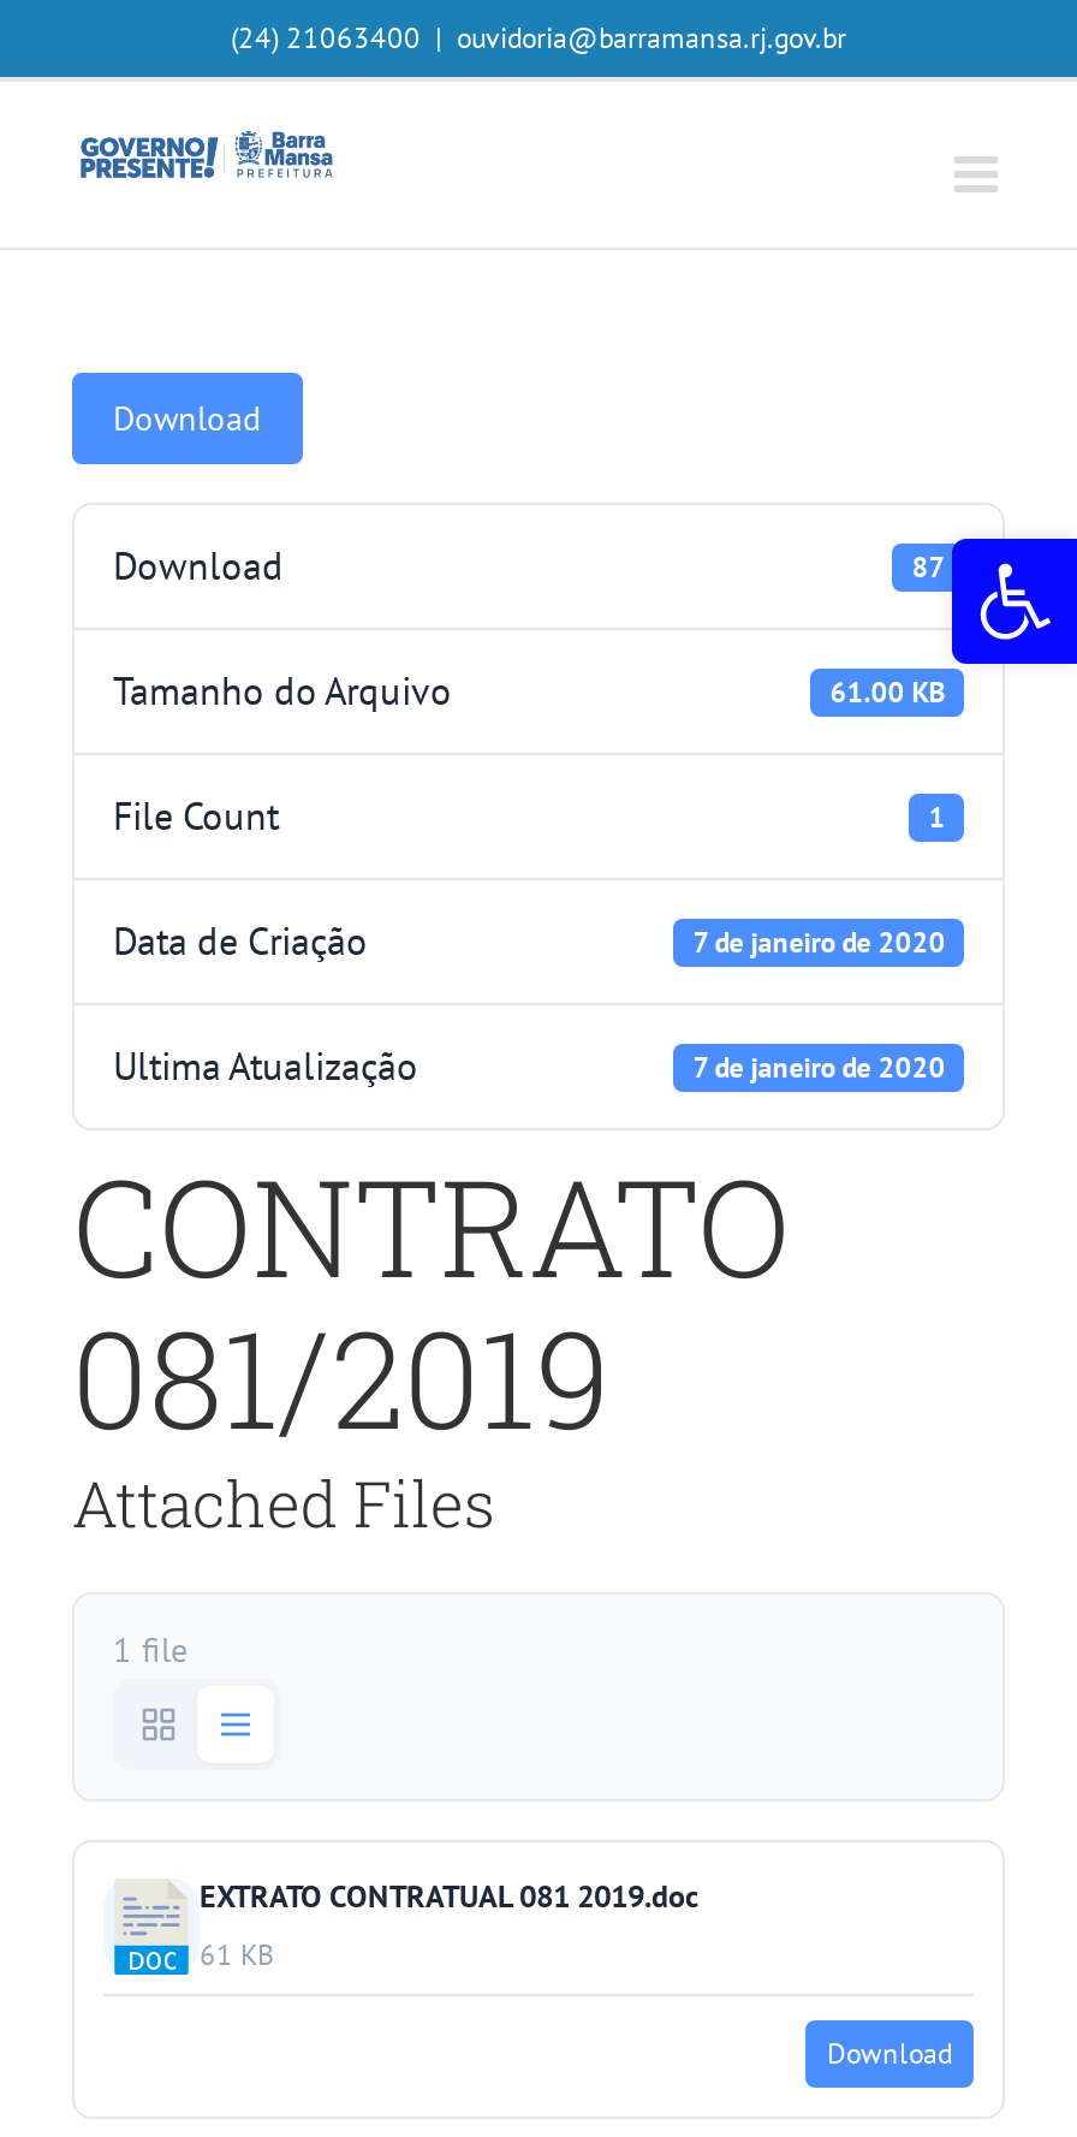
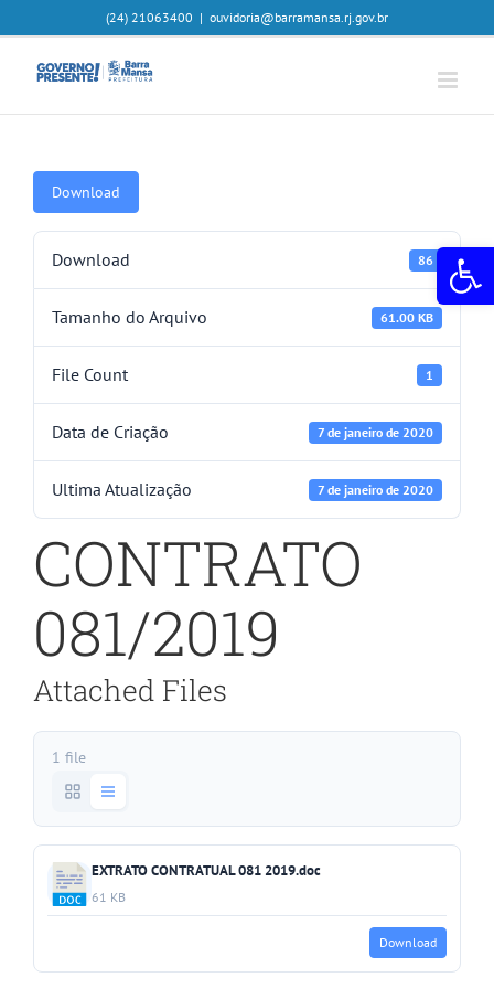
[912,548,945,584] 87 -> [418,252,434,268] 86

